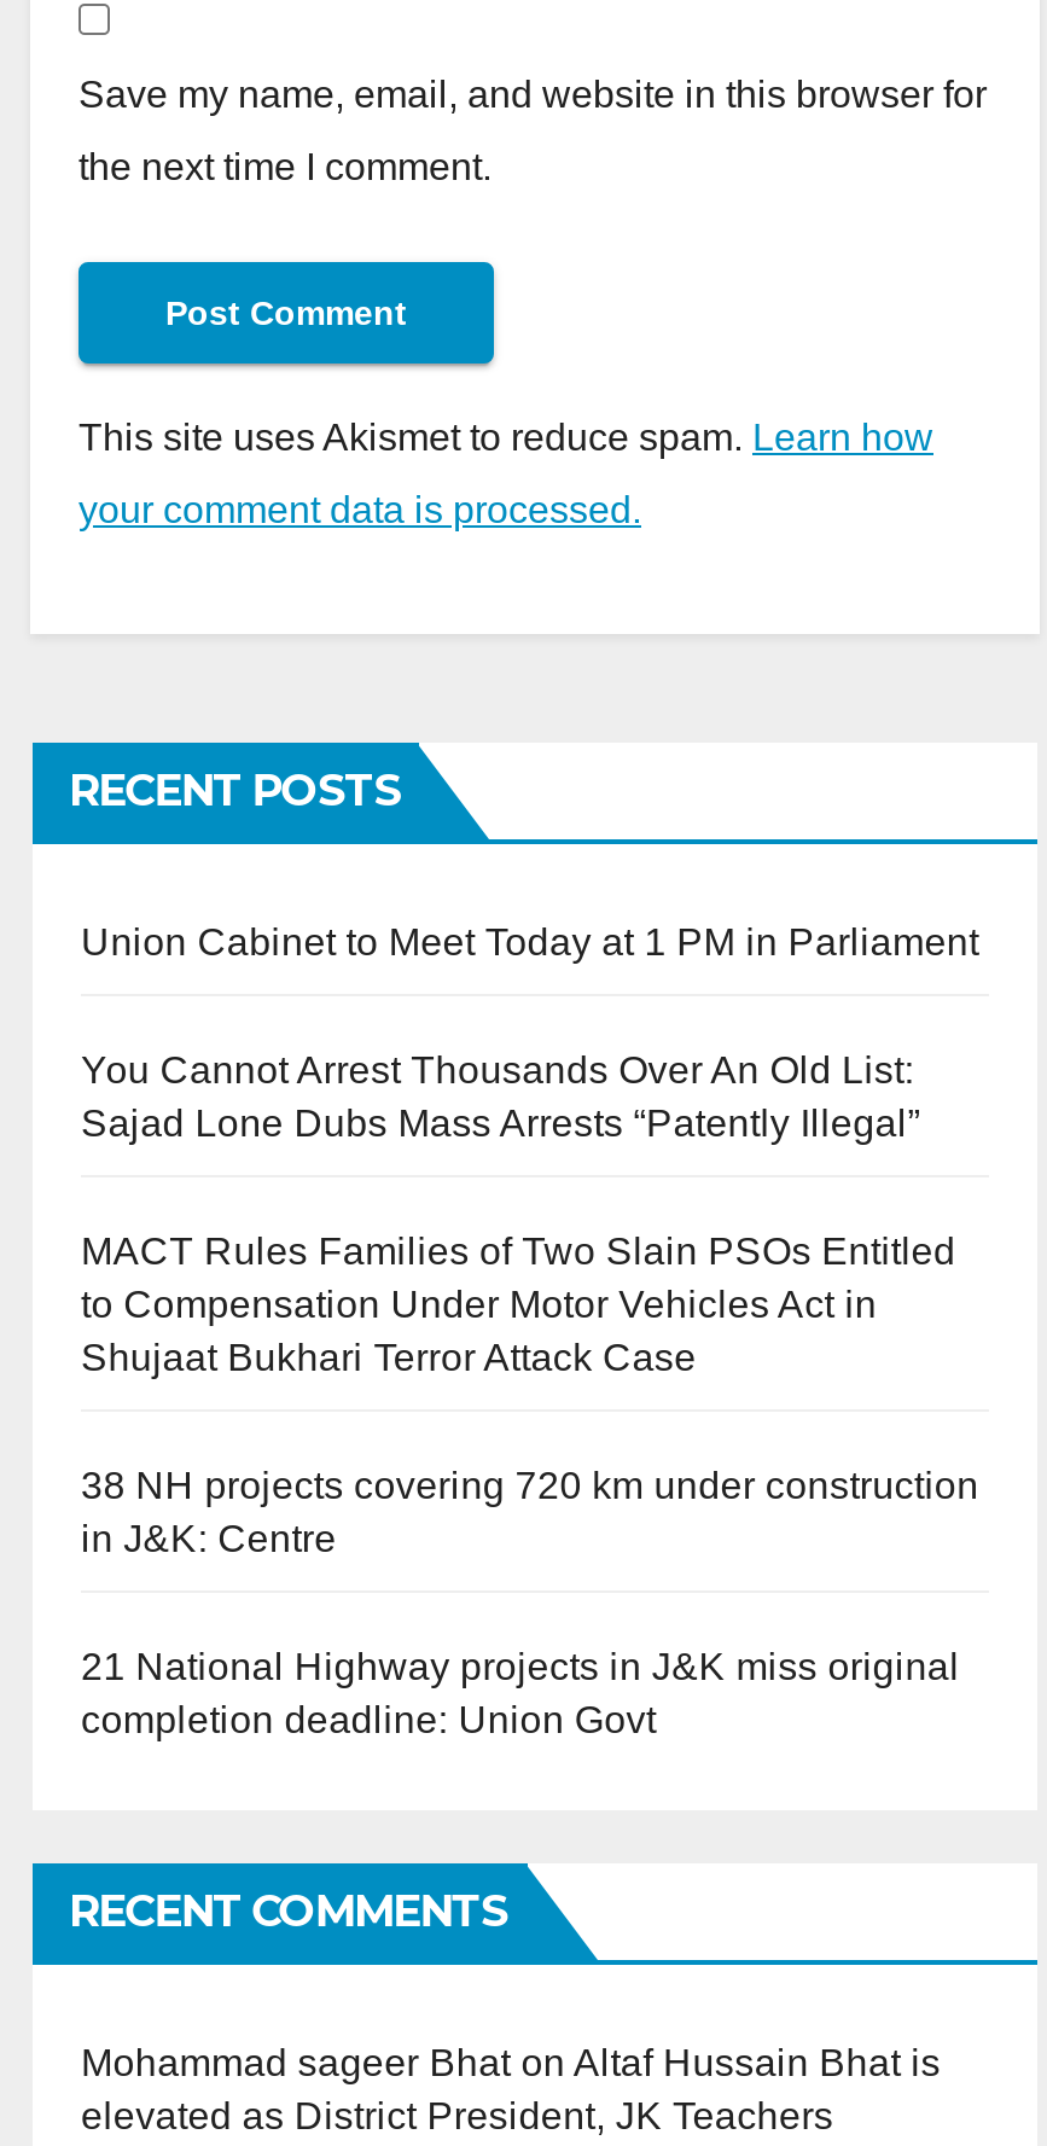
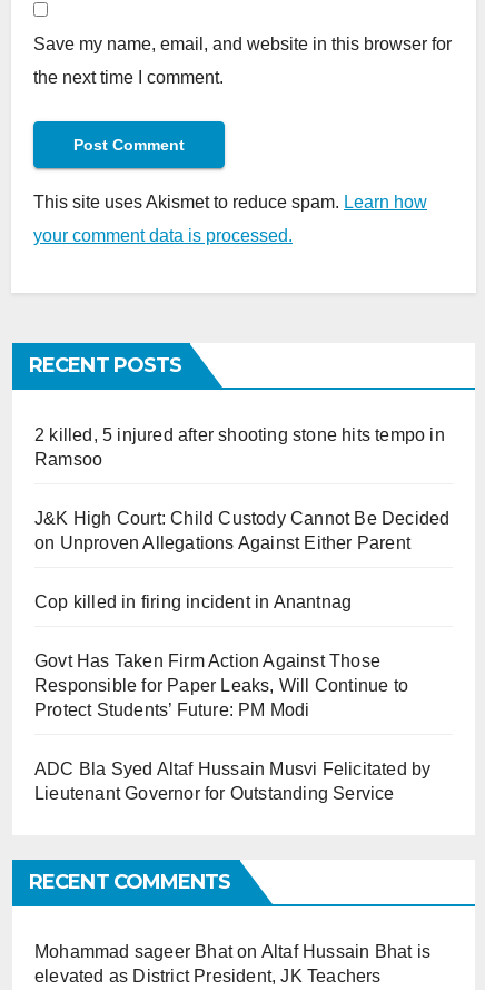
[81,921,979,962] Union Cabinet to Meet Today at 1 PM in Parliament -> [34,425,445,469] 2 killed, 5 injured after shooting stone hits tempo in | Ramsoo
[81,1049,920,1144] You Cannot Arrest Thousands Over An Old List: | Sajad Lone Dubs Mass Arrests “Patently Illegal” -> [34,509,450,552] J&K High Court: Child Custody Cannot Be Decided | on Unproven Allegations Against Either Parent
[81,1231,956,1378] MACT Rules Families of Two Slain PSOs Entitled | to Compensation Under Motor Vehicles Act in | Shujaat Bukhari Terror Attack Case -> [34,592,352,611] Cop killed in firing incident in Anantnag
[81,1465,979,1559] 38 NH projects covering 720 km under construction | in J&K: Centre -> [34,651,408,719] Govt Has Taken Firm Action Against Those | Responsible for Paper Leaks, Will Continue to | Protect Students’ Future: PM Modi
[81,1646,960,1740] 21 National Highway projects in J&K miss original | completion deadline: Union Govt -> [34,759,431,803] ADC Bla Syed Altaf Hussain Musvi Felicitated by | Lieutenant Governor for Outstanding Service

